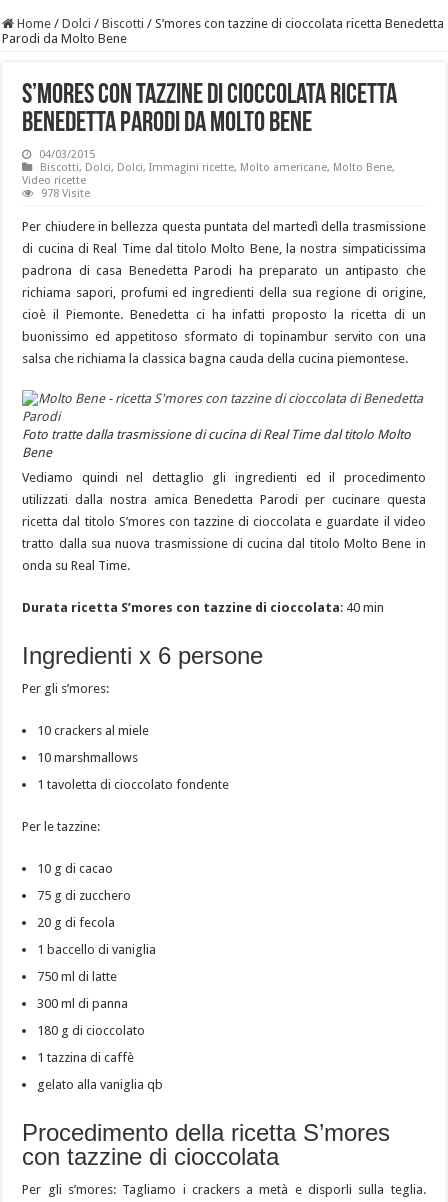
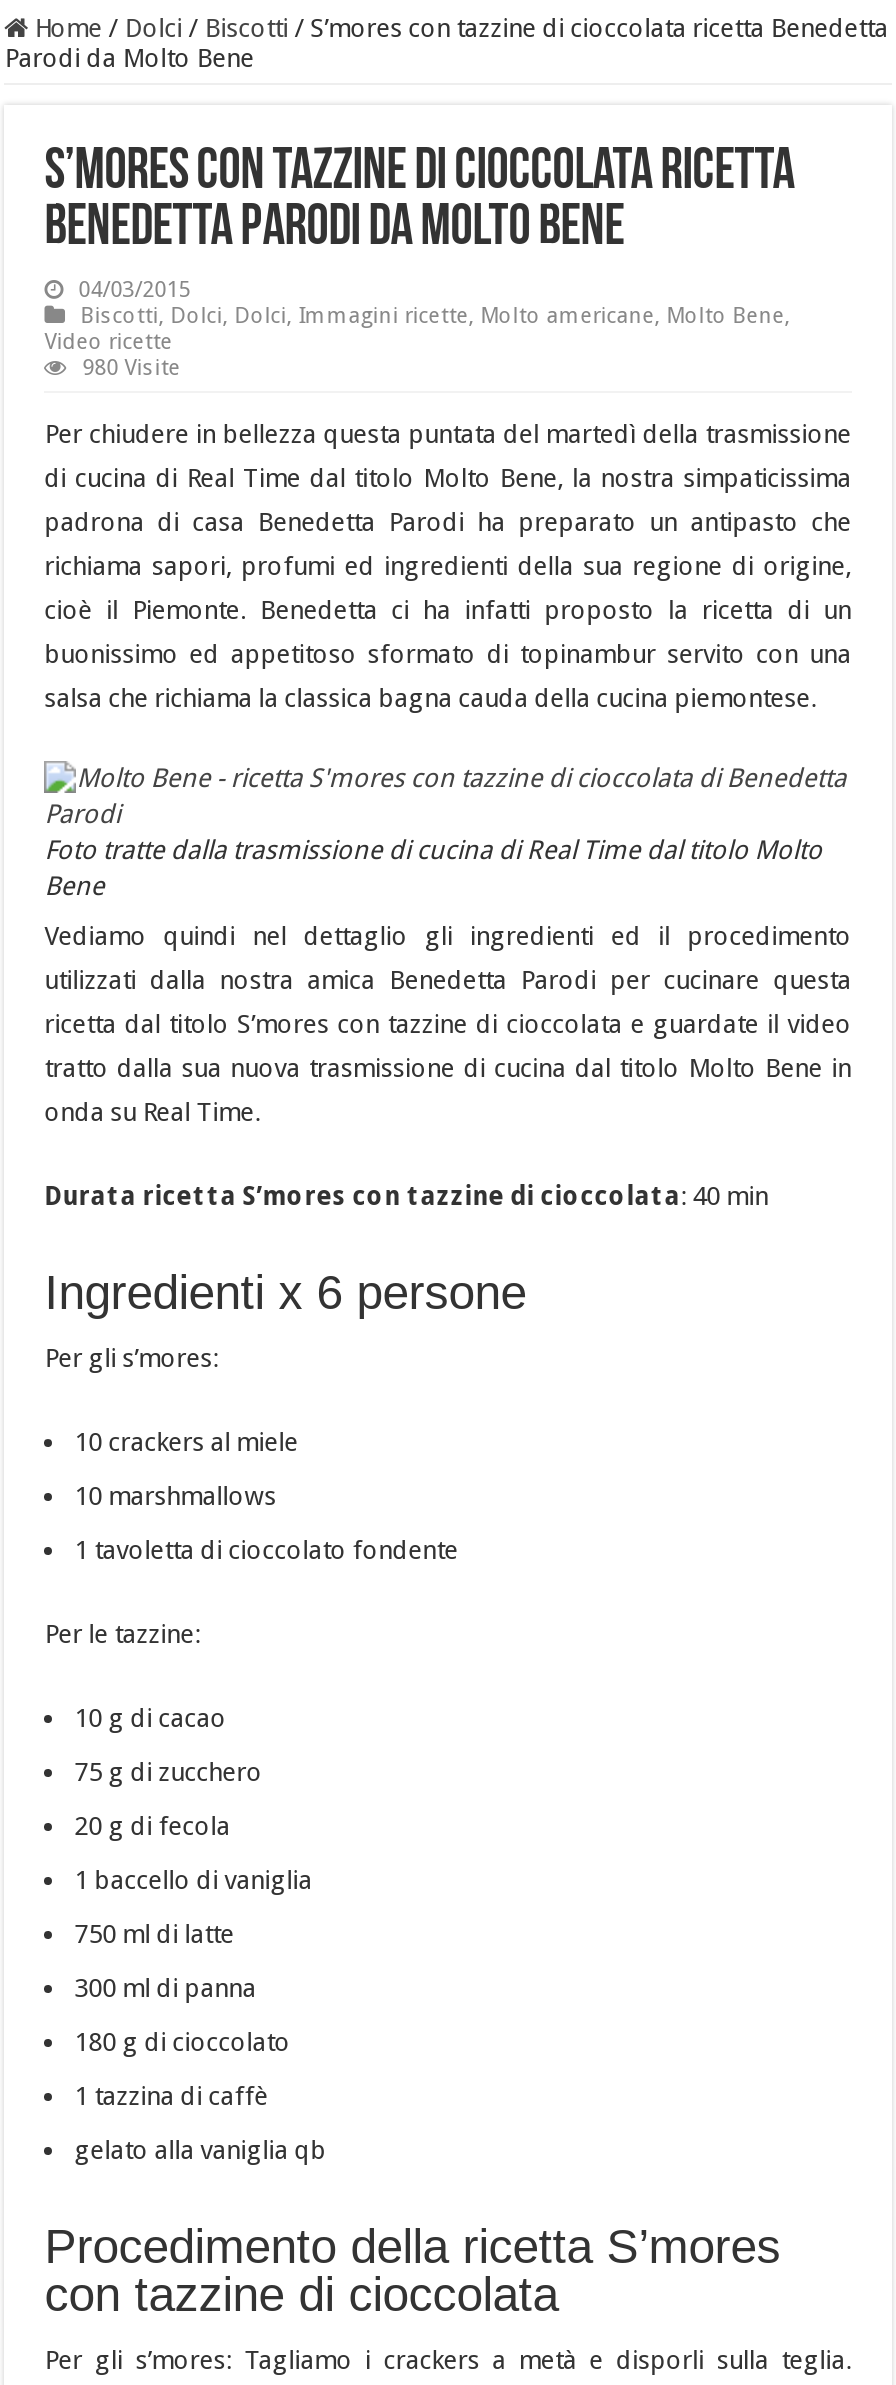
[41,187,90,200] 978 Visite -> [82,355,180,381] 980 Visite

